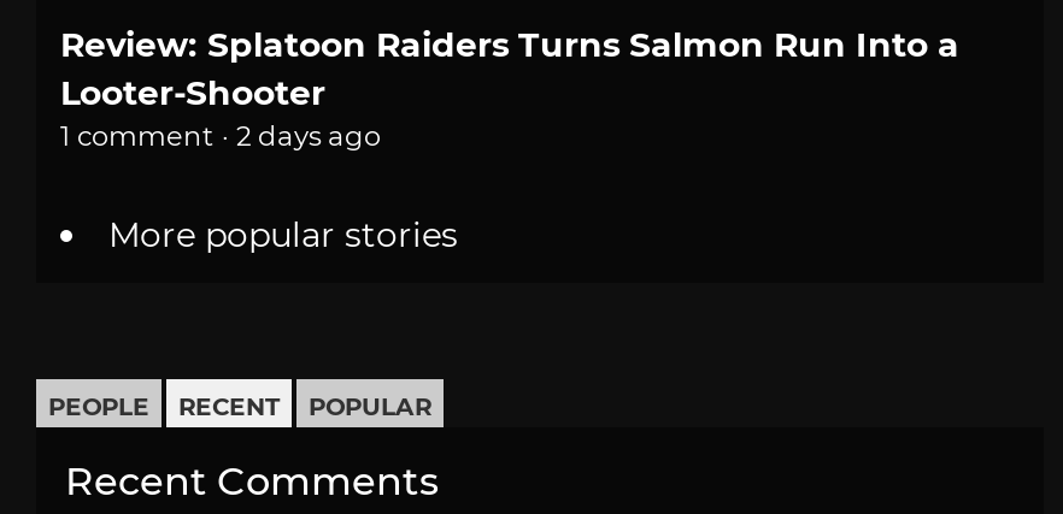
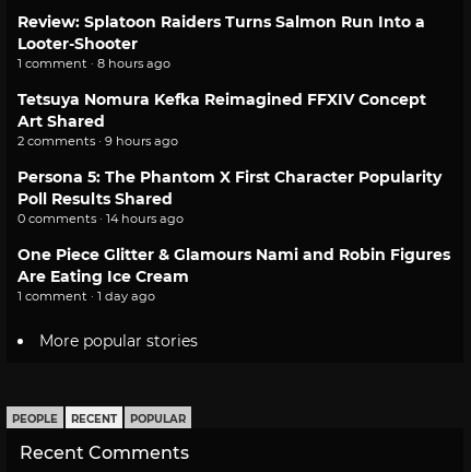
[60,120,381,153] 1 comment · 2 days ago -> [17,56,450,304] 1 comment · 8 hours ago | Tetsuya Nomura Kefka Reimagined FFXIV Concept | Art Shared | 2 comments · 9 hours ago | Persona 5: The Phantom X First Character Popularity | Poll Results Shared | 0 comments · 14 hours ago | One Piece Glitter & Glamours Nami and Robin Figures | Are Eating Ice Cream | 1 comment · 1 day ago

